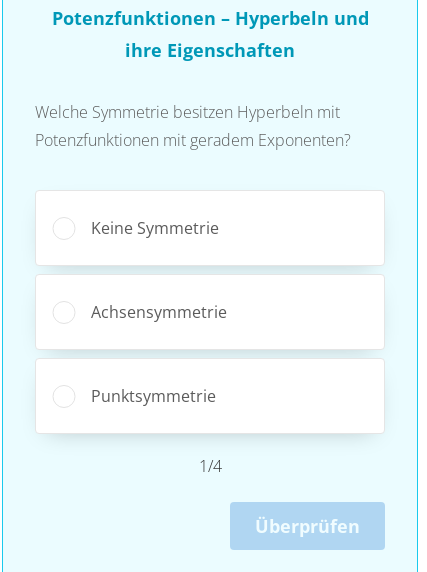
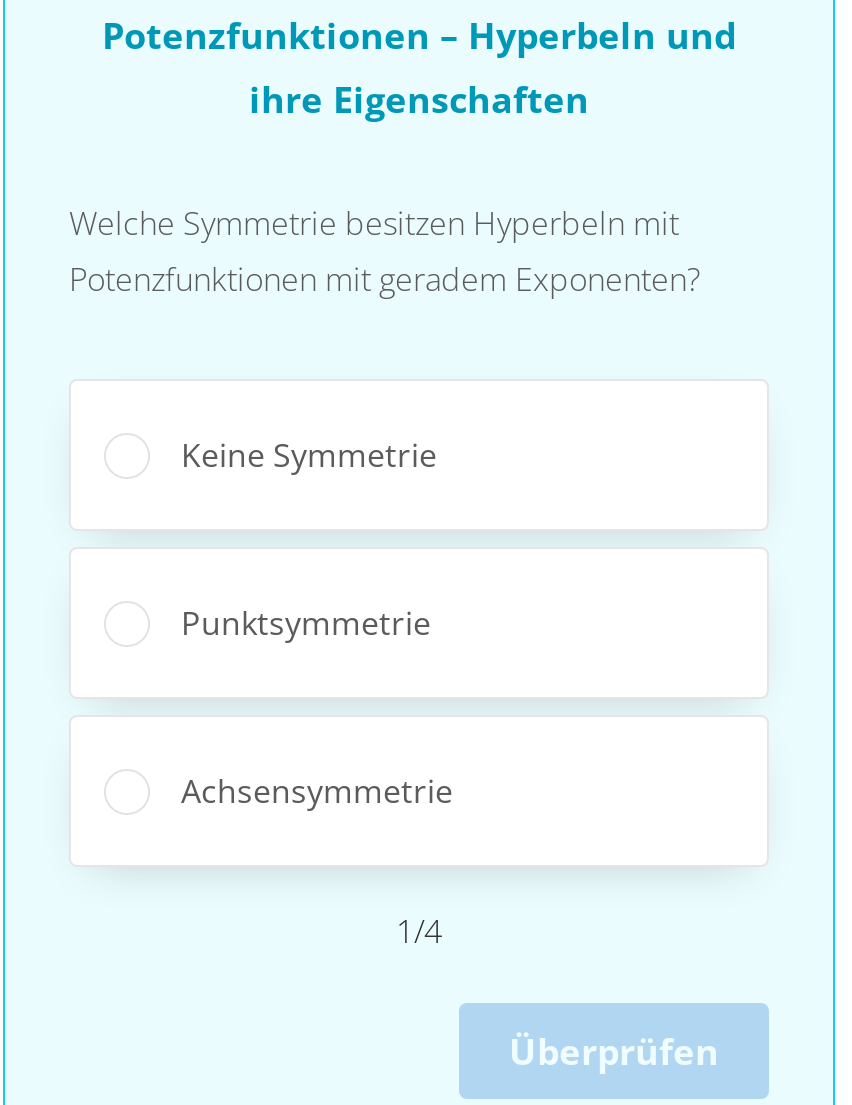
moved [91,301,227,323] -> [181,769,453,813]: Achsensymmetrie
moved [91,385,216,407] -> [181,601,431,645]: Punktsymmetrie

